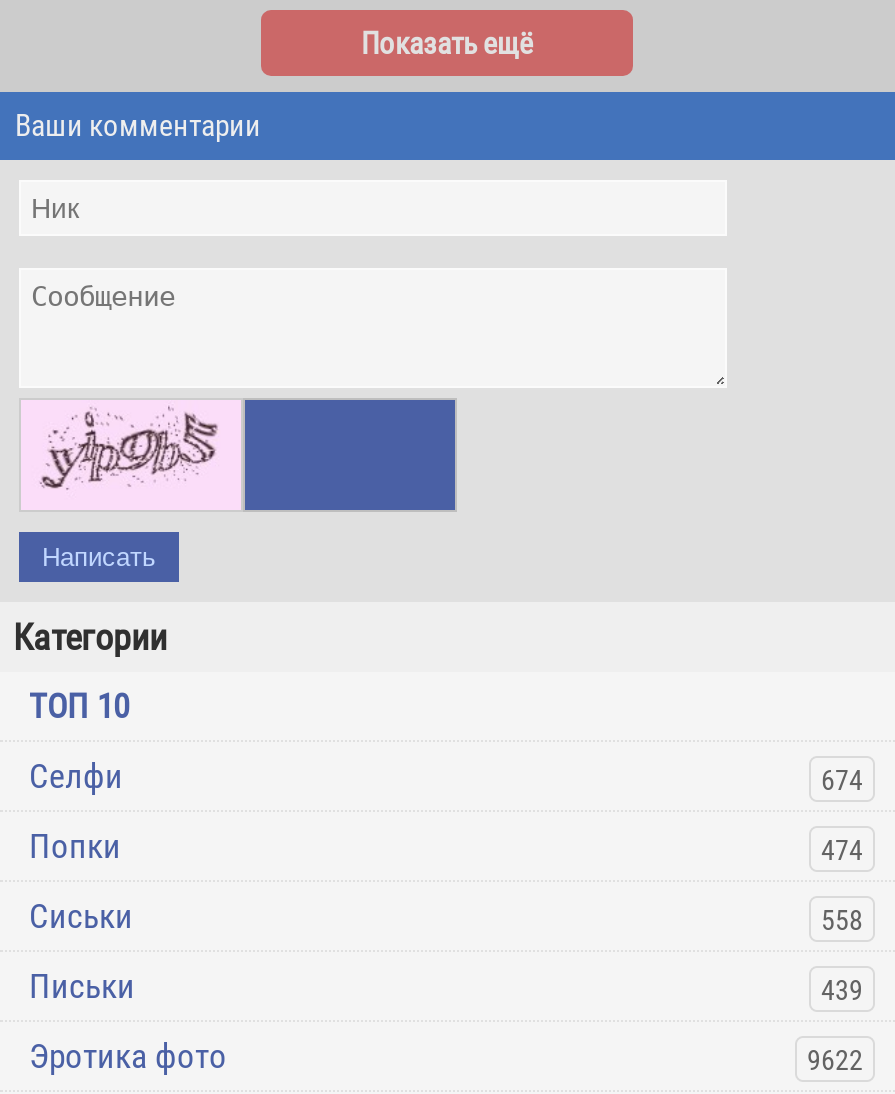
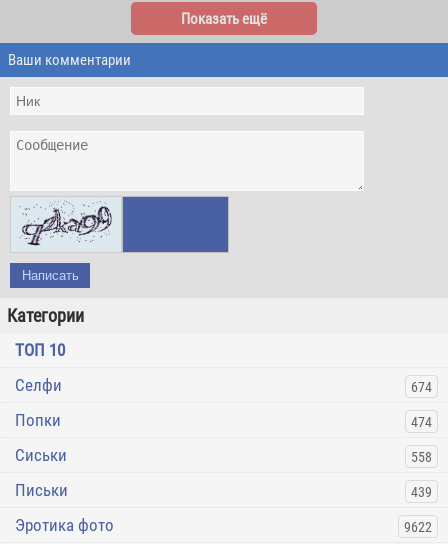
[23,402,239,508] [image] -> [13,199,119,250] [image]

